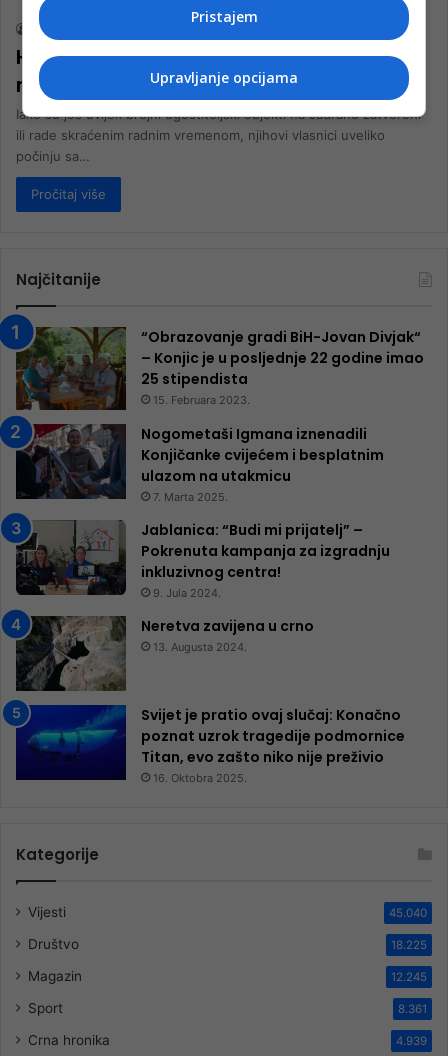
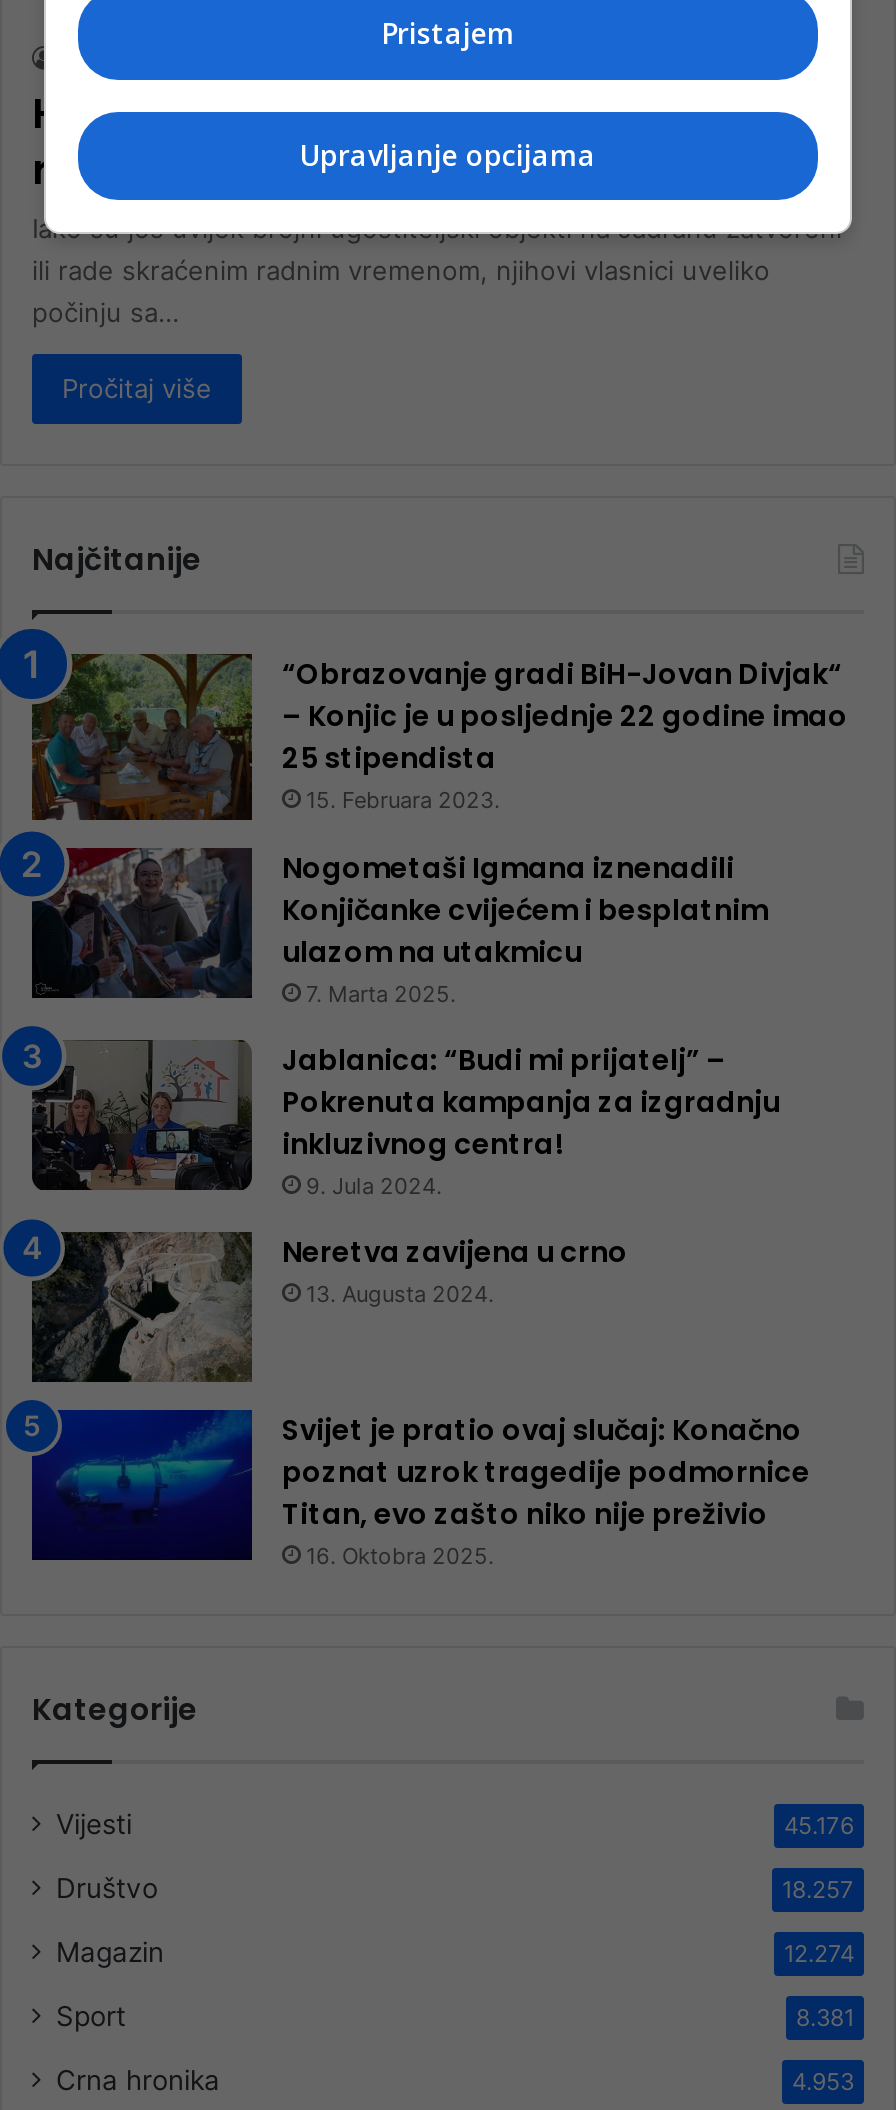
[389,906,427,920] 45.040 -> [784,1811,854,1839] 45.176
[391,938,427,952] 18.225 -> [782,1875,854,1903] 18.257
[391,970,427,984] 12.245 -> [784,1939,854,1967] 12.274
[398,1002,427,1016] 8.361 -> [796,2003,854,2031] 8.381
[396,1034,427,1048] 4.939 -> [792,2067,854,2095] 4.953

